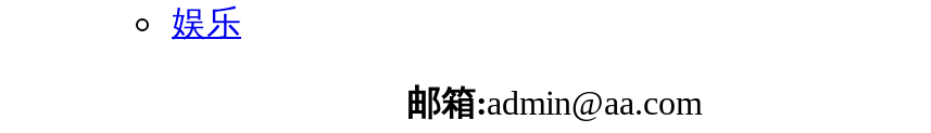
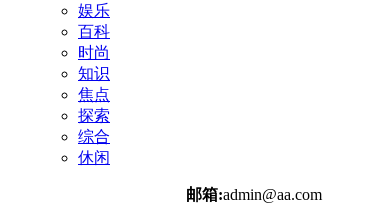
none -> [78,23,110,166] 百科 | 时尚 | 知识 | 焦点 | 探索 | 综合 | 休闲

